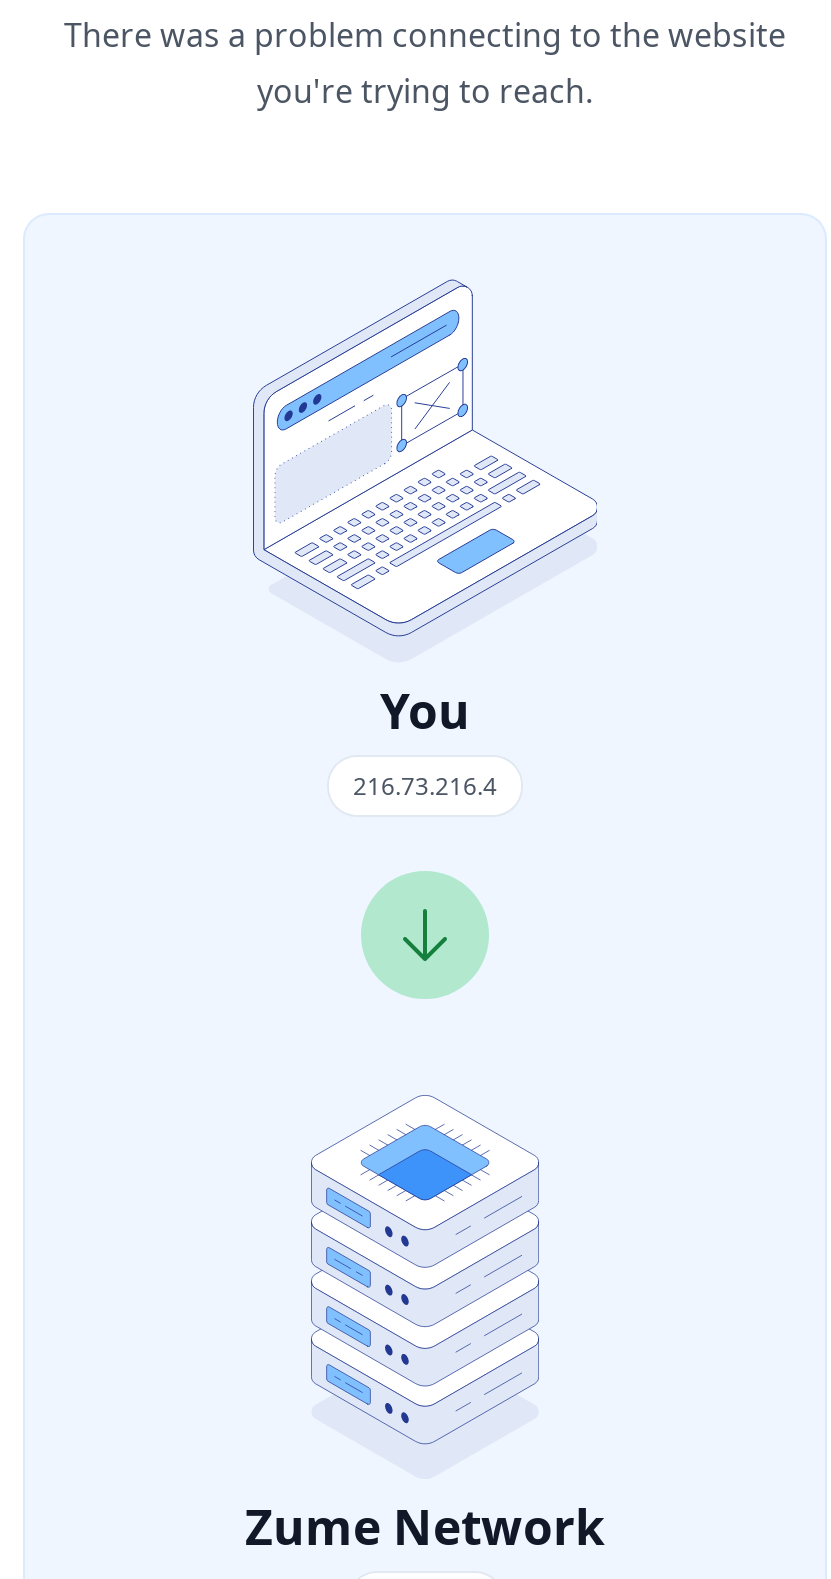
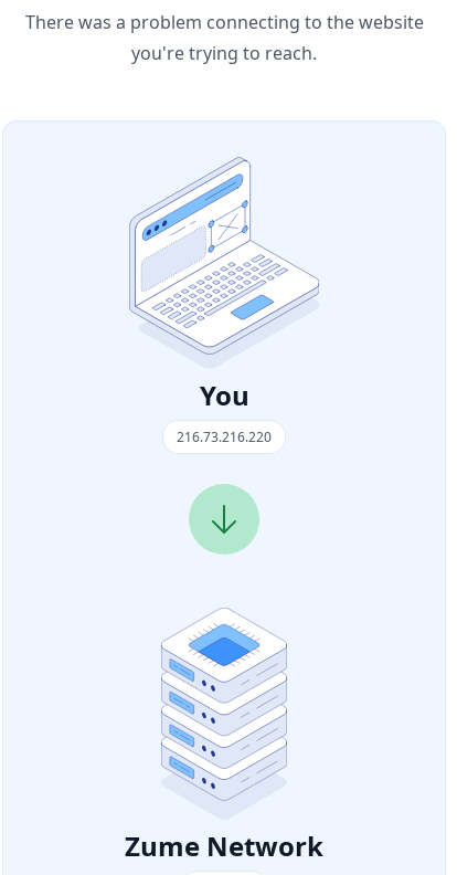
[353,769,497,803] 216.73.216.4 -> [177,428,272,446] 216.73.216.220

